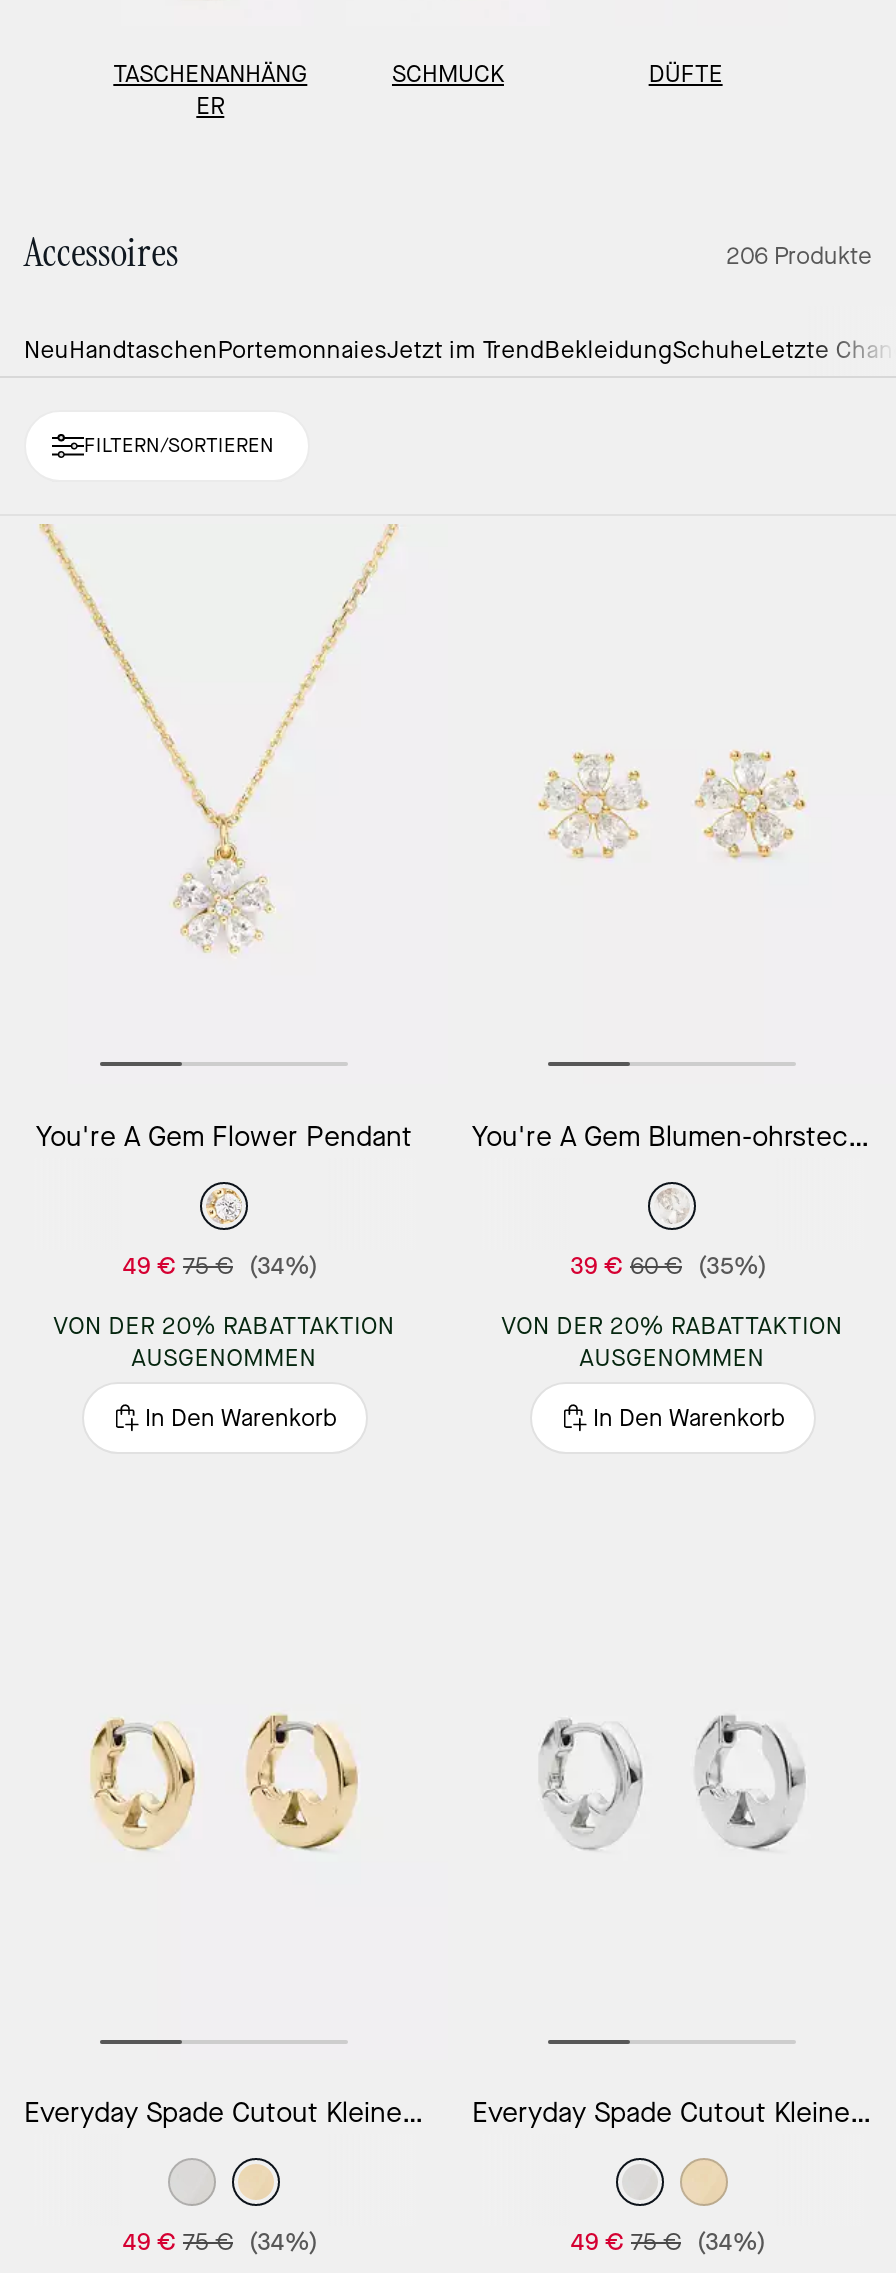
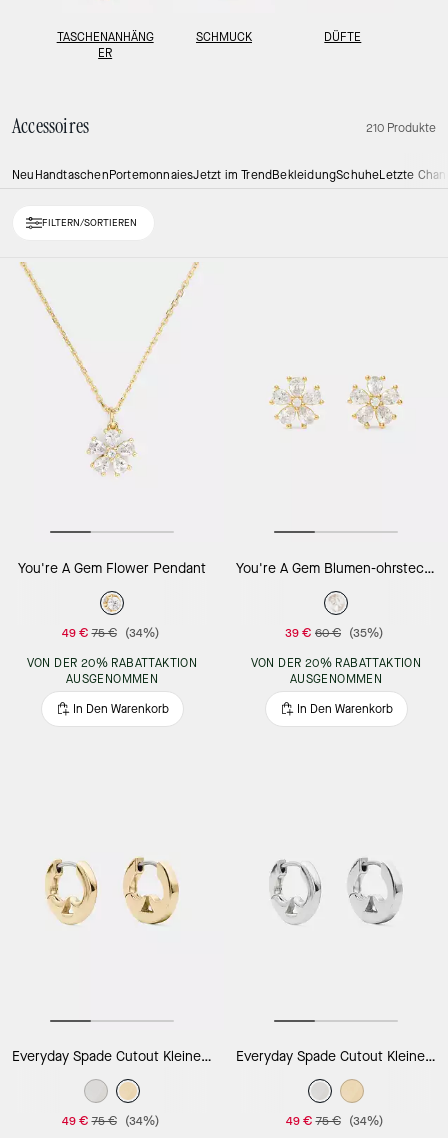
[726,240,872,272] 206 Produkte -> [366,120,436,136] 210 Produkte

